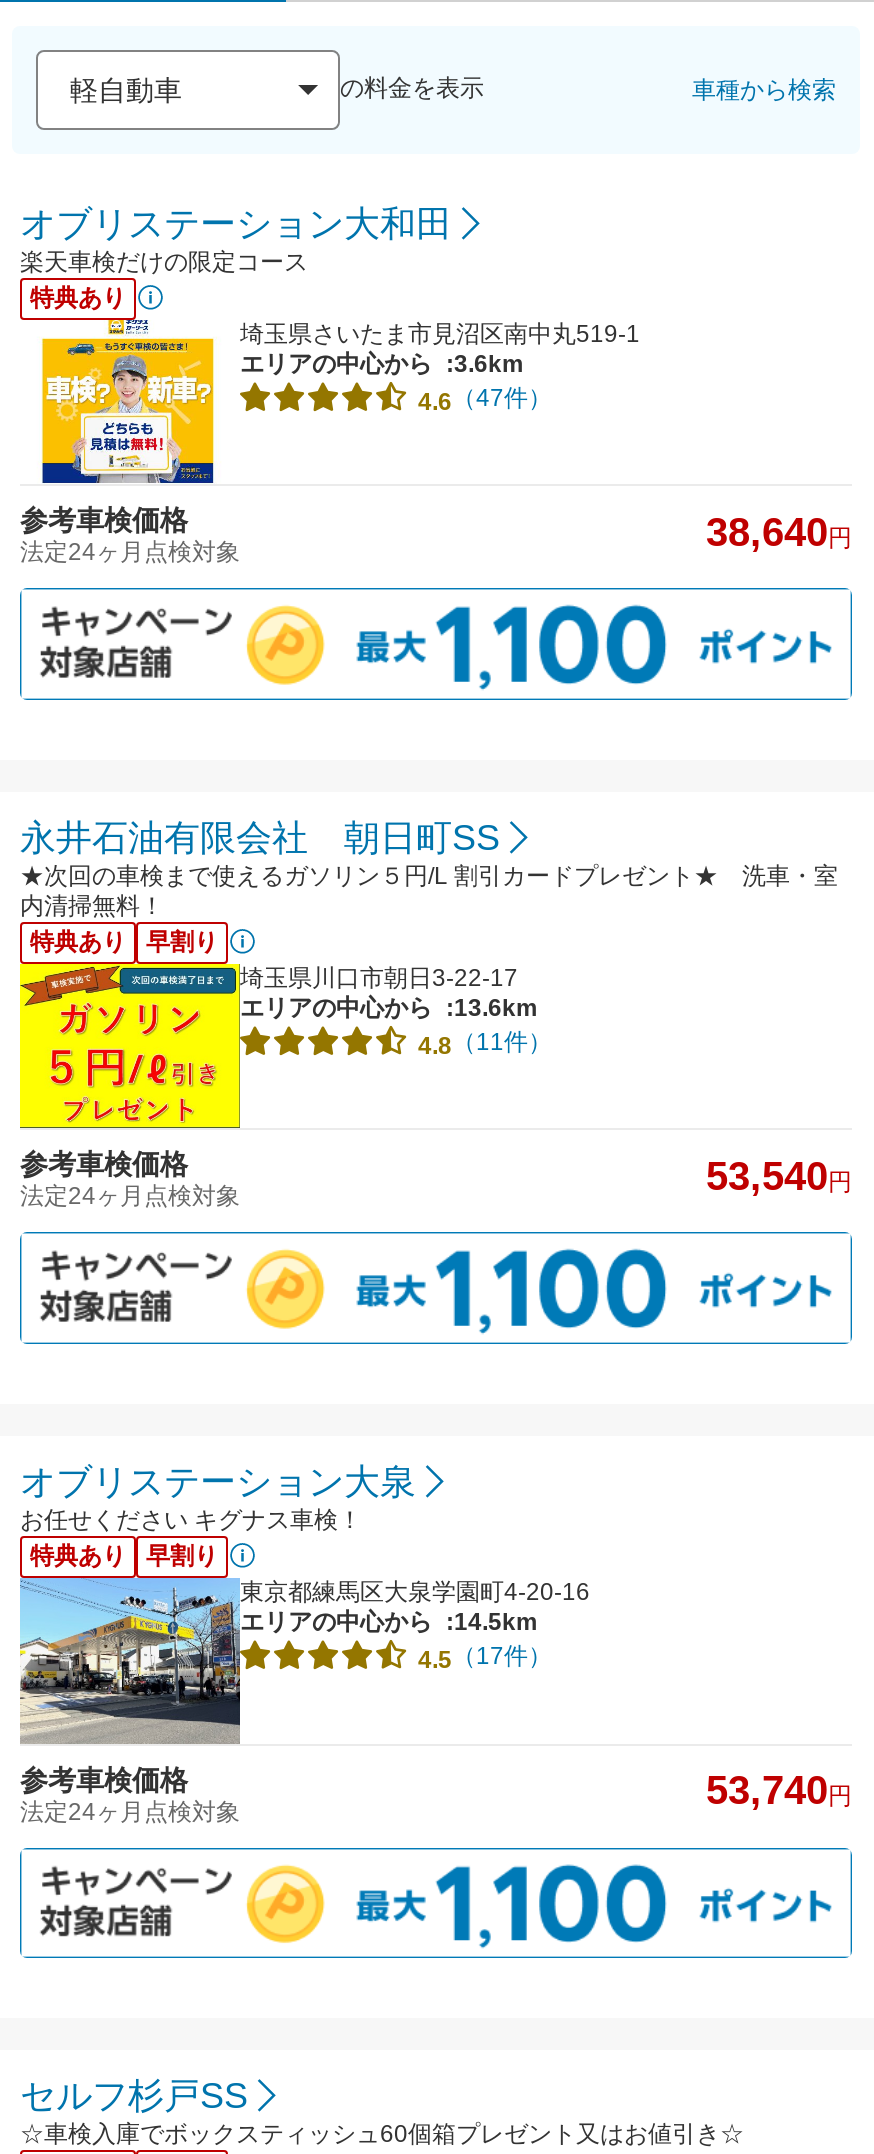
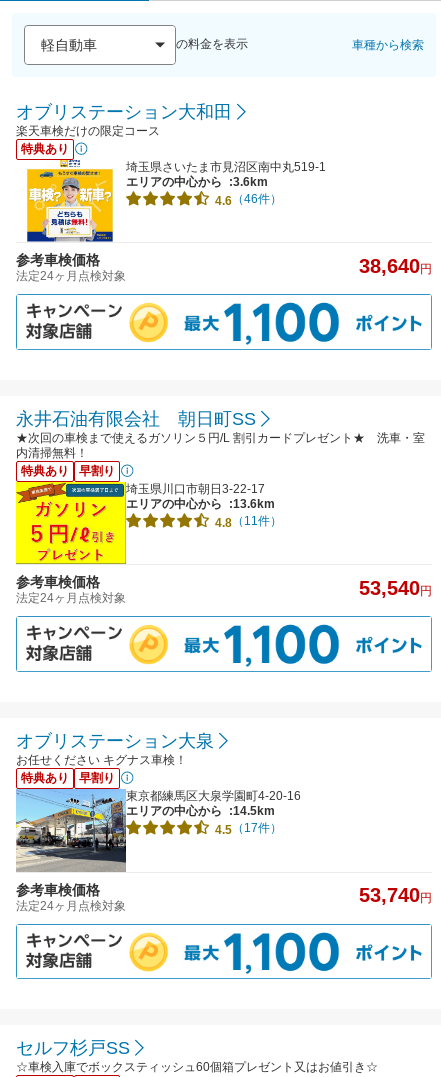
[418,383,552,415] 4.6（47件） -> [215,192,282,208] 4.6（46件）

